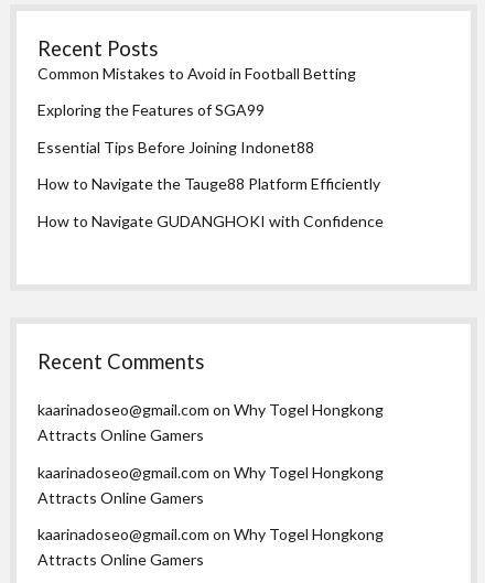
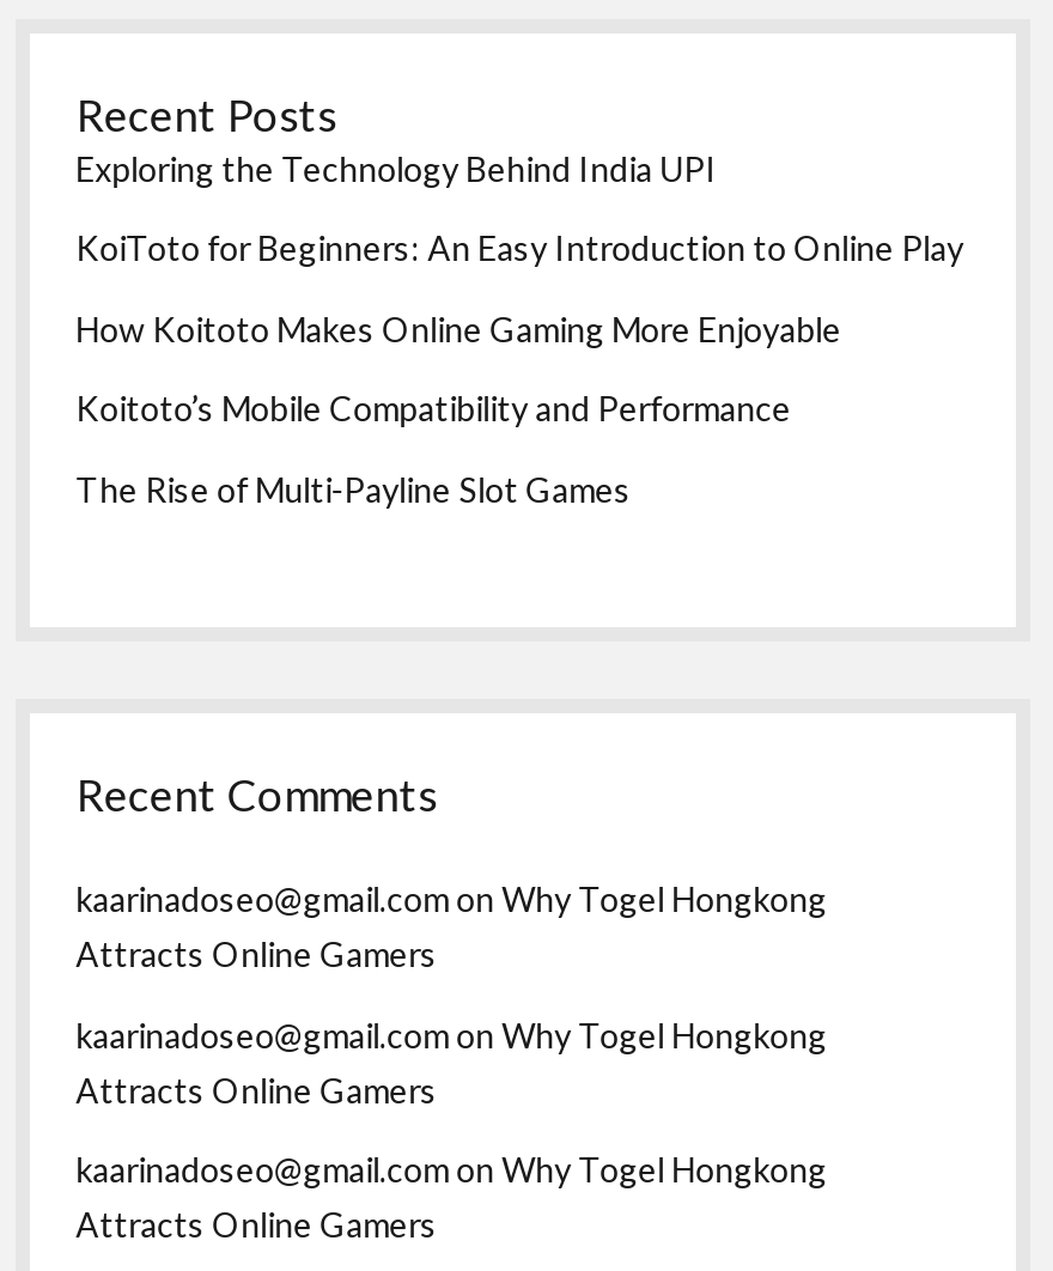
[38,64,356,83] Common Mistakes to Avoid in Football Betting -> [76,148,717,189] Exploring the Technology Behind India UPI
[38,101,265,120] Exploring the Features of SGA99 -> [76,229,963,269] KoiToto for Beginners: An Easy Introduction to Online Play
[38,138,314,156] Essential Tips Before Joining Indonet88 -> [76,309,841,349] How Koitoto Makes Online Gaming More Enjoyable
[38,175,380,193] How to Navigate the Tauge88 Platform Efficiently -> [76,389,791,430] Koitoto’s Mobile Compatibility and Performance
[38,212,384,230] How to Navigate GUDANGHOKI with Confidence -> [76,469,631,510] The Rise of Multi-Payline Slot Games

